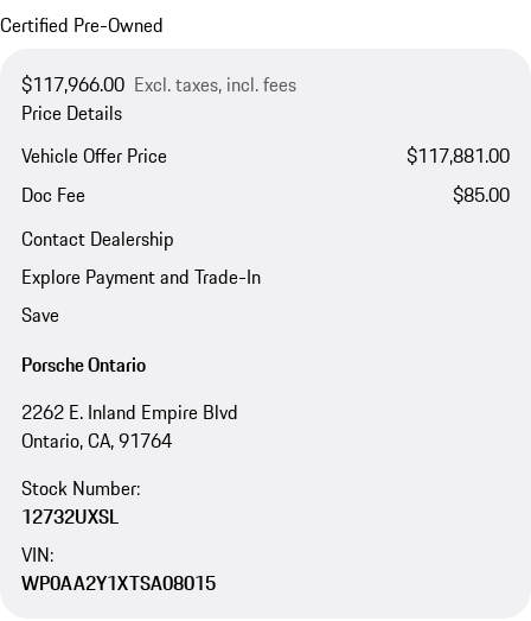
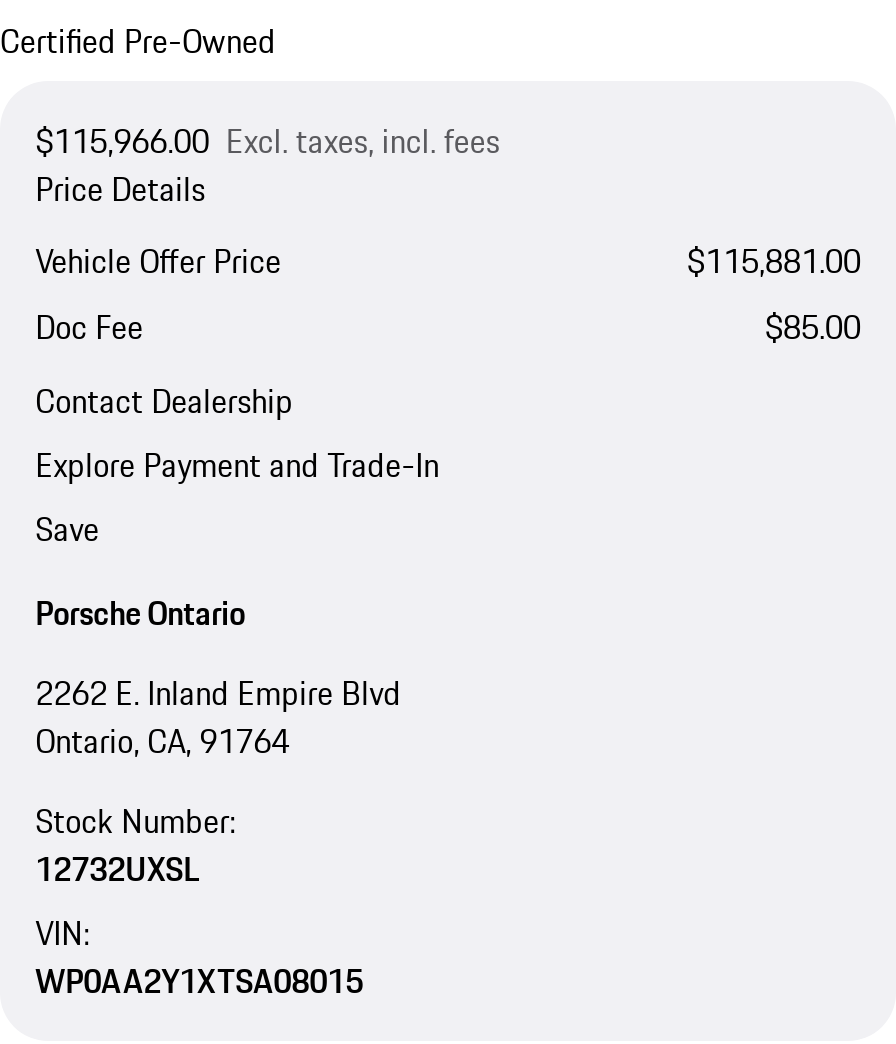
[21,70,296,98] $117,966.00 Excl. taxes, incl. fees -> [35,117,500,165] $115,966.00 Excl. taxes, incl. fees
[407,142,510,170] $117,881.00 -> [687,237,861,285] $115,881.00

